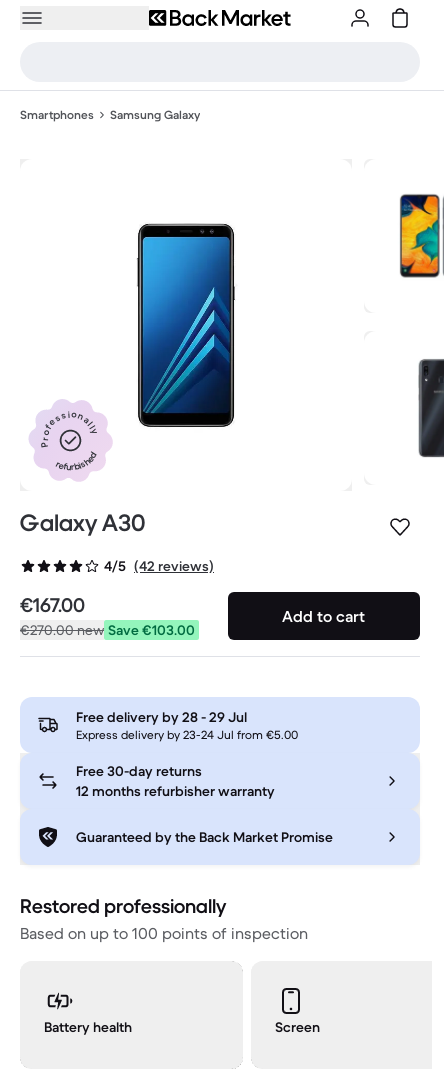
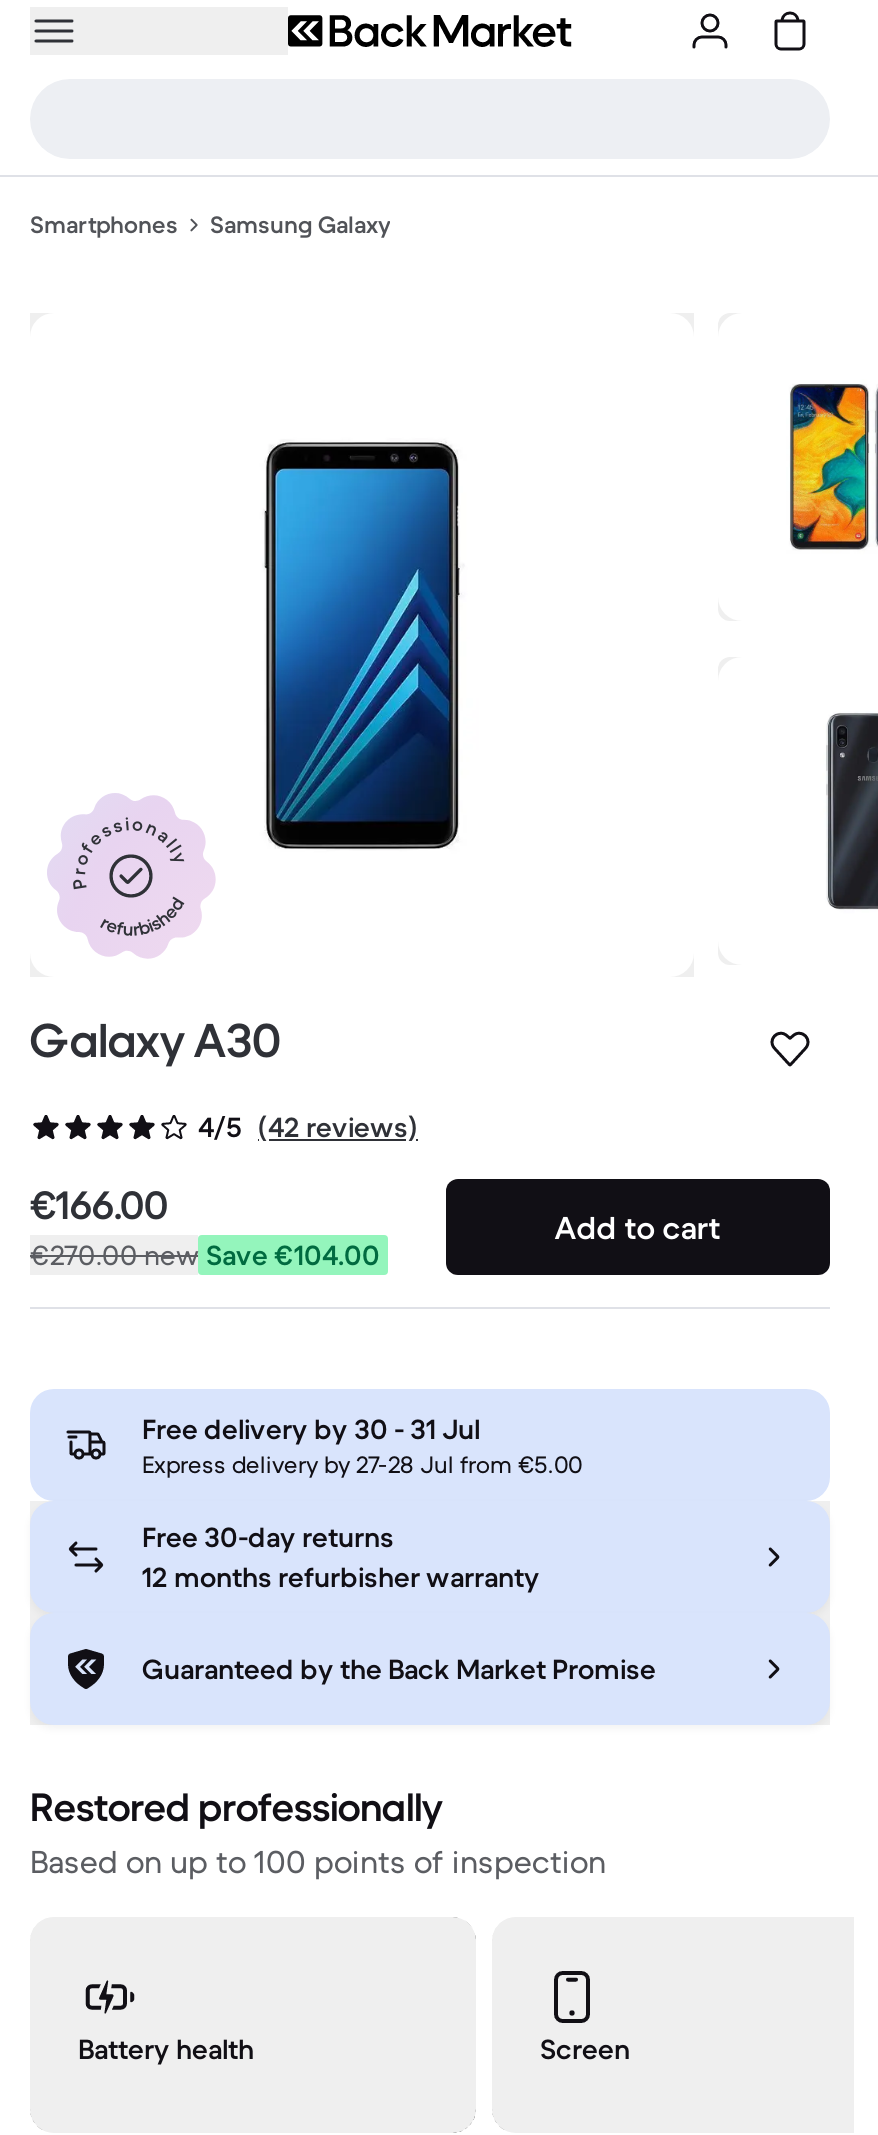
[20,593,85,618] €167.00 -> [30,1182,168,1232] €166.00
[20,621,195,639] €270.00new Save €103.00 -> [30,1238,380,1274] €270.00new Save €104.00
[76,708,247,726] Free delivery by 28 - 29 Jul -> [142,1412,480,1448] Free delivery by 30 - 31 Jul
[76,727,298,742] Express delivery by 23-24 Jul from €5.00 -> [142,1450,582,1480] Express delivery by 27-28 Jul from €5.00

